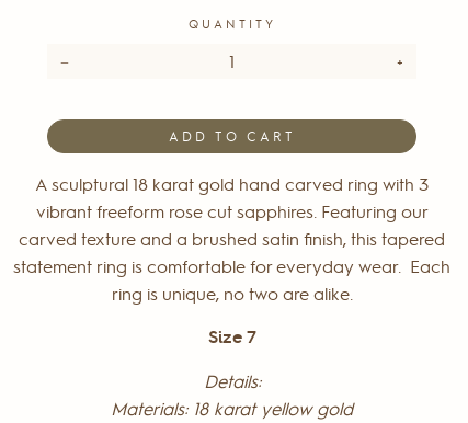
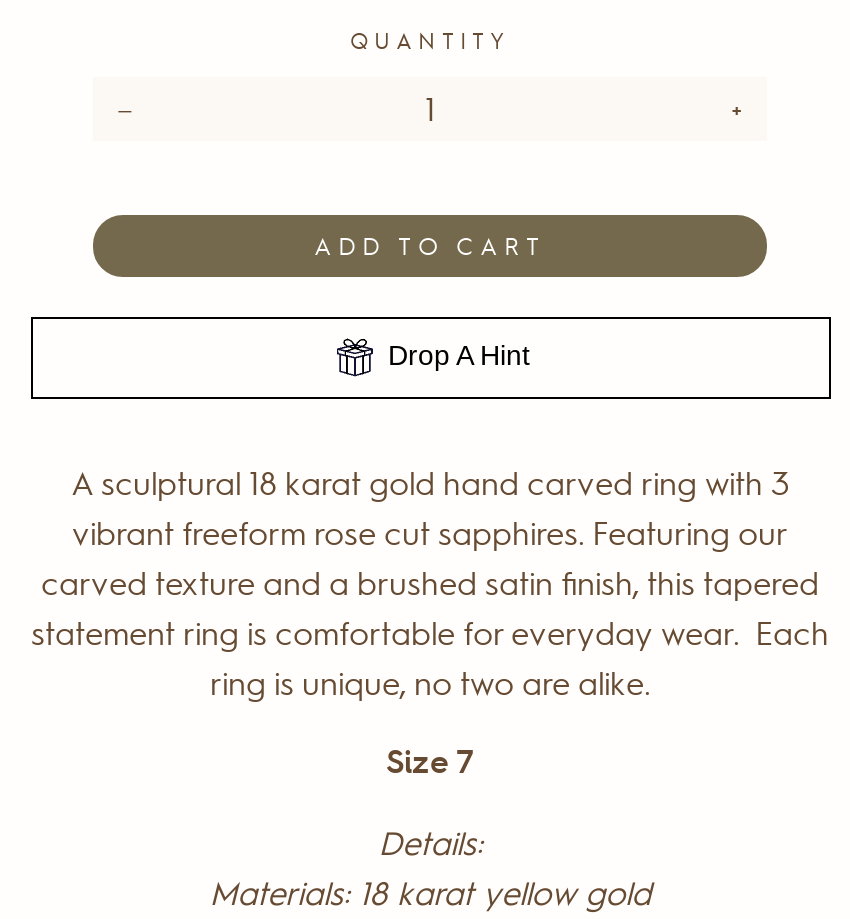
none -> [388,340,530,372] Drop A Hint

